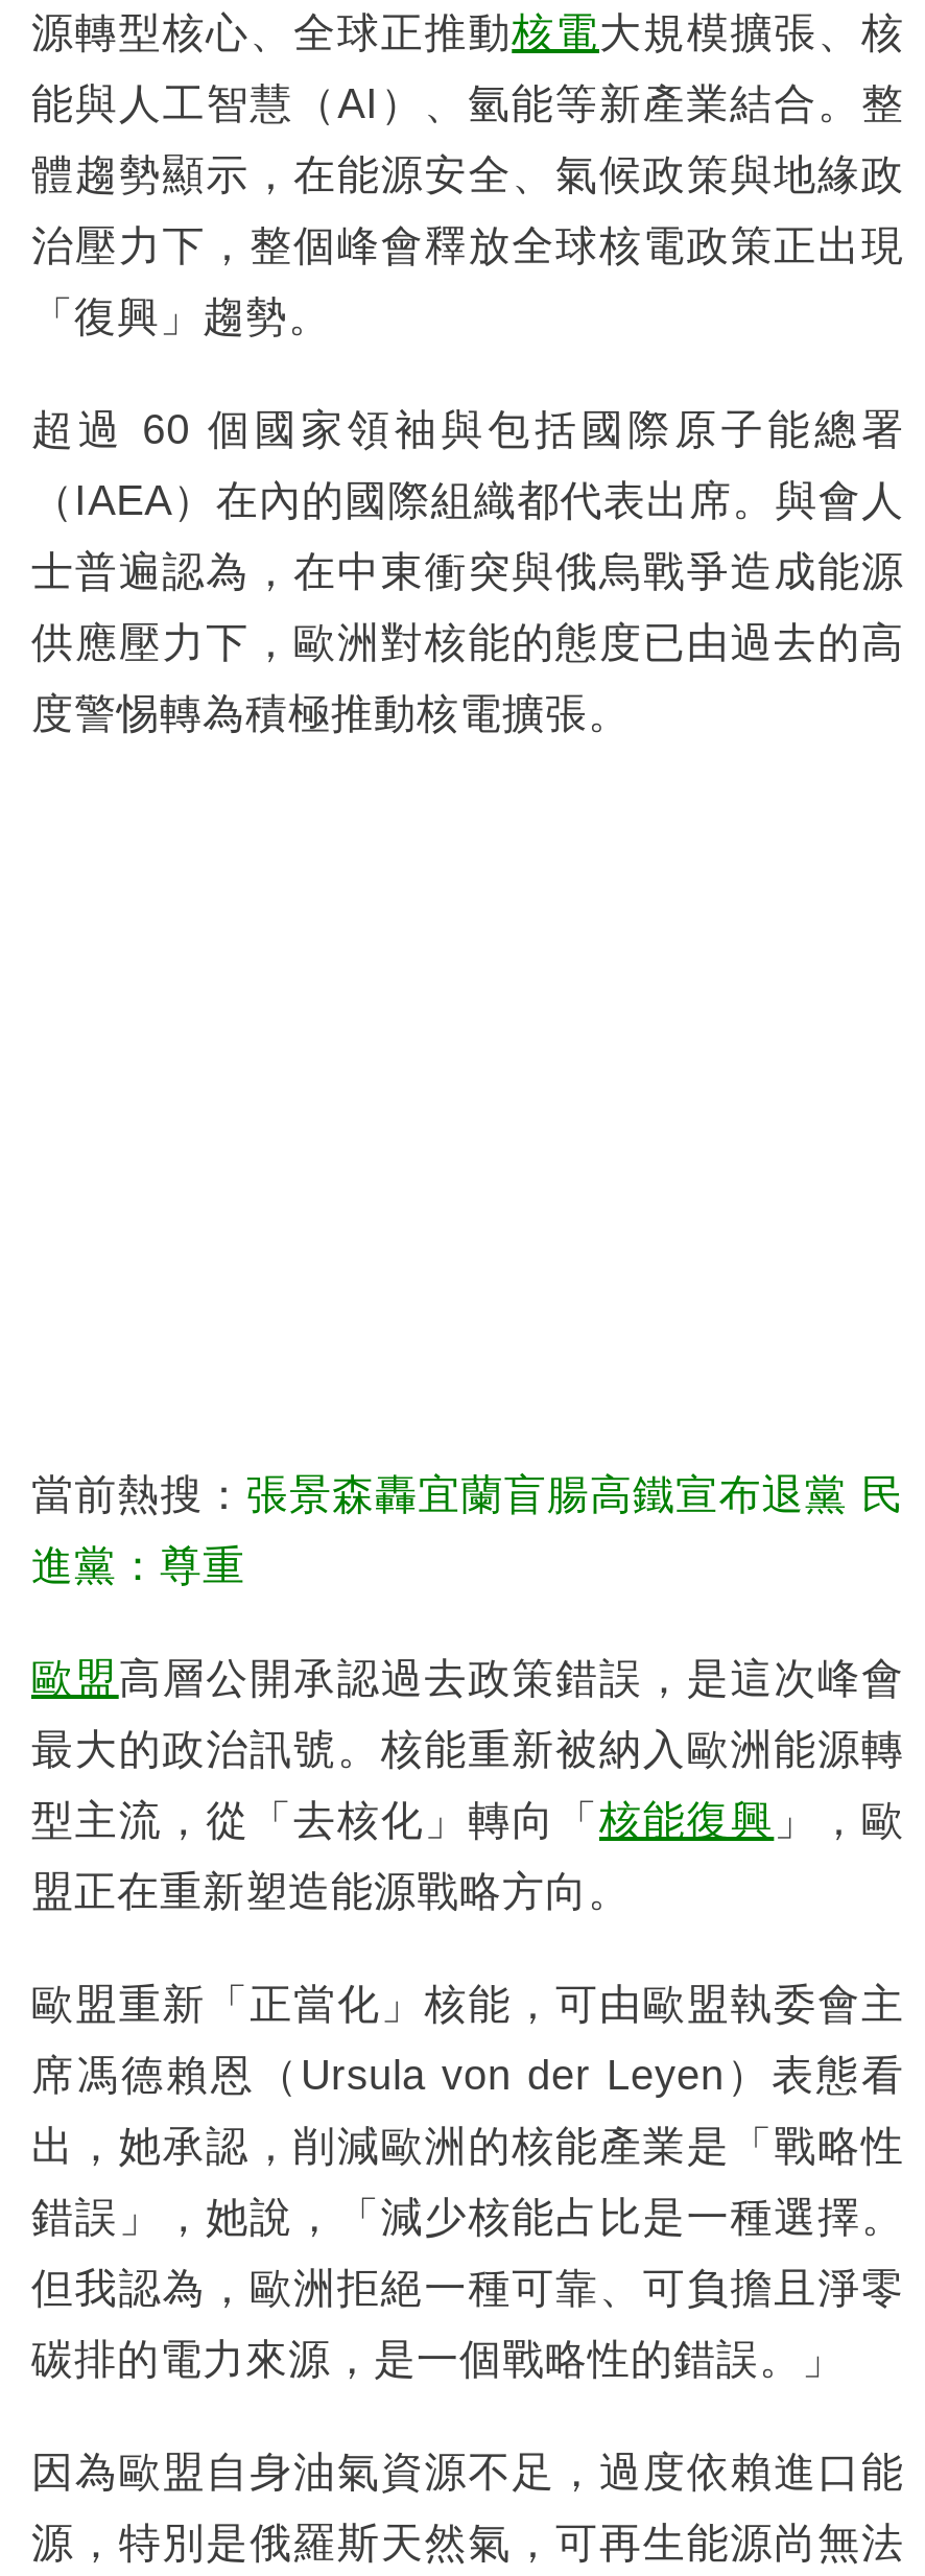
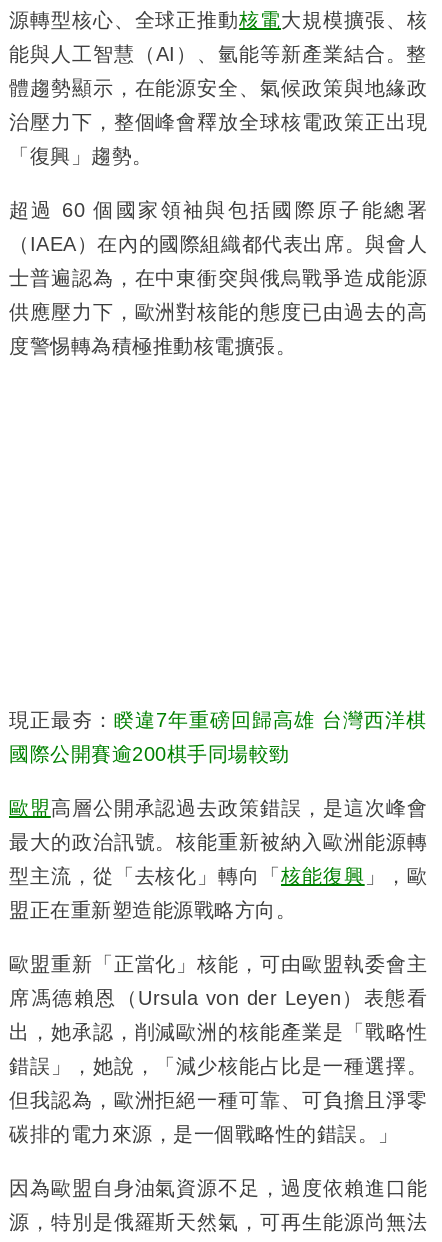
[31,1471,904,1517] 當前熱搜：張景森轟宜蘭盲腸高鐵宣布退黨 民 -> [9,709,427,731] 現正最夯：睽違7年重磅回歸高雄 台灣西洋棋
[31,1542,245,1588] 進黨：尊重 -> [9,743,289,765] 國際公開賽逾200棋手同場較勁

